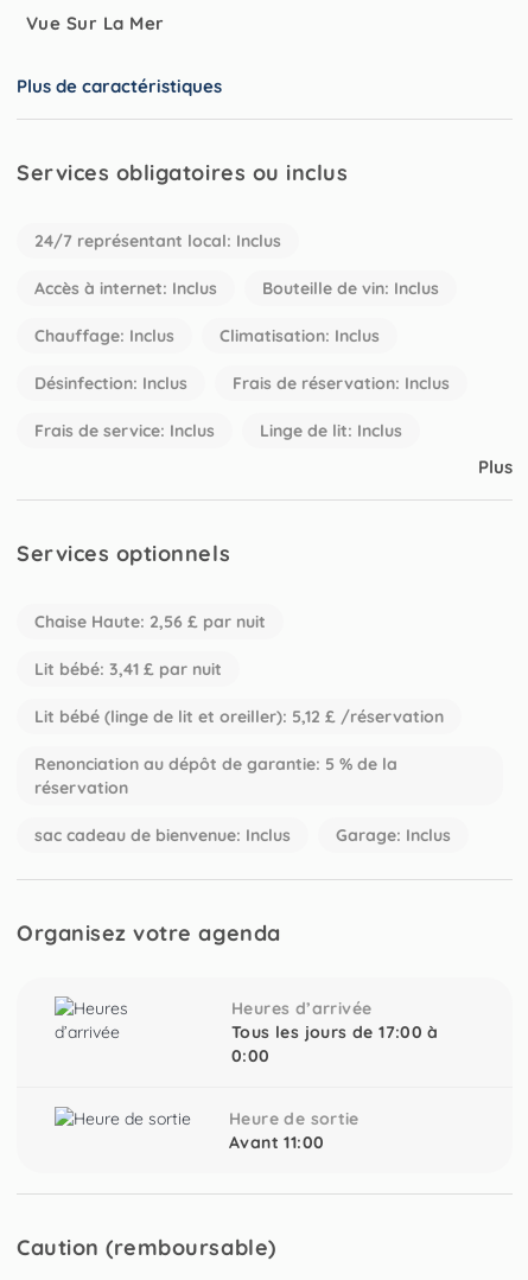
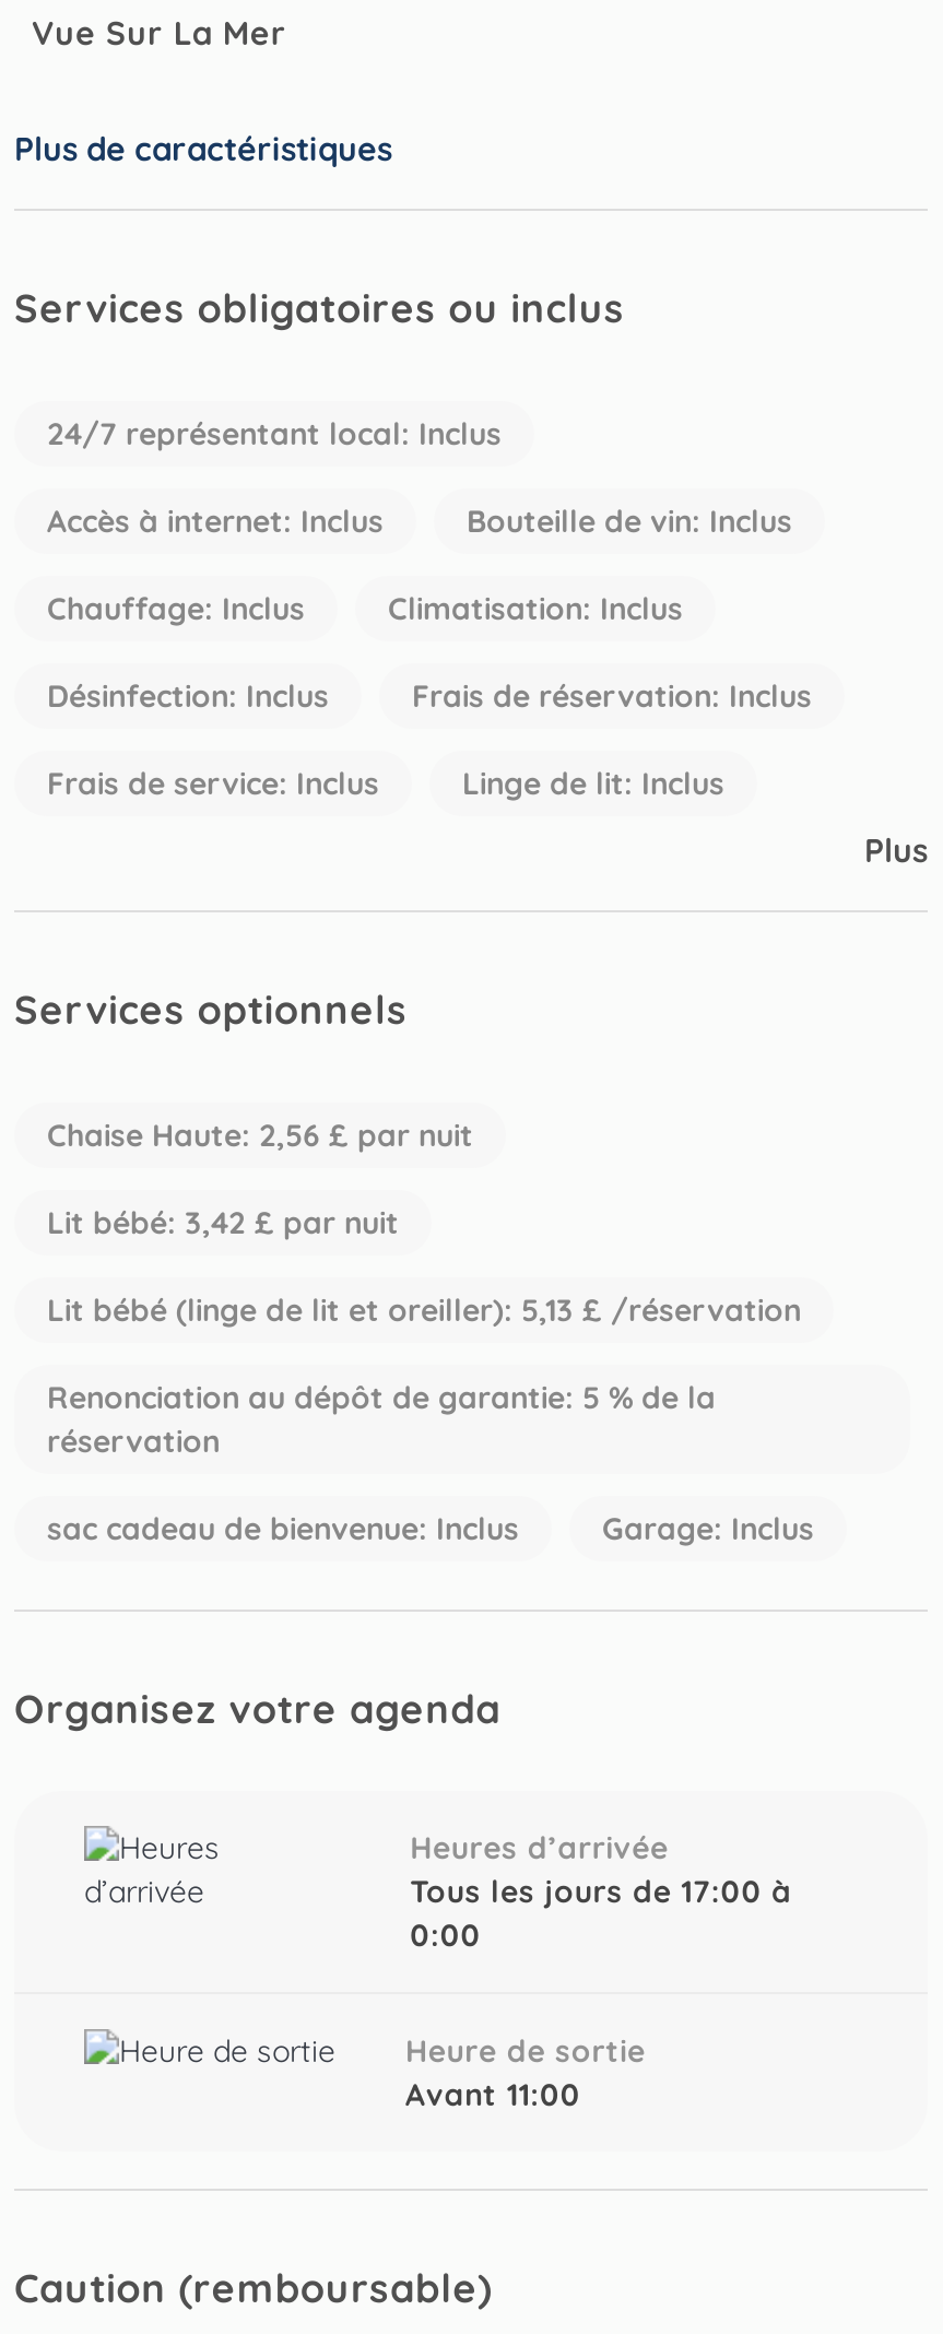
[34,659,222,680] Lit bébé: 3,41 £ par nuit -> [47,1203,399,1243] Lit bébé: 3,42 £ par nuit
[34,706,444,727] Lit bébé (linge de lit et oreiller): 5,12 £ /réservation -> [47,1291,801,1330] Lit bébé (linge de lit et oreiller): 5,13 £ /réservation

